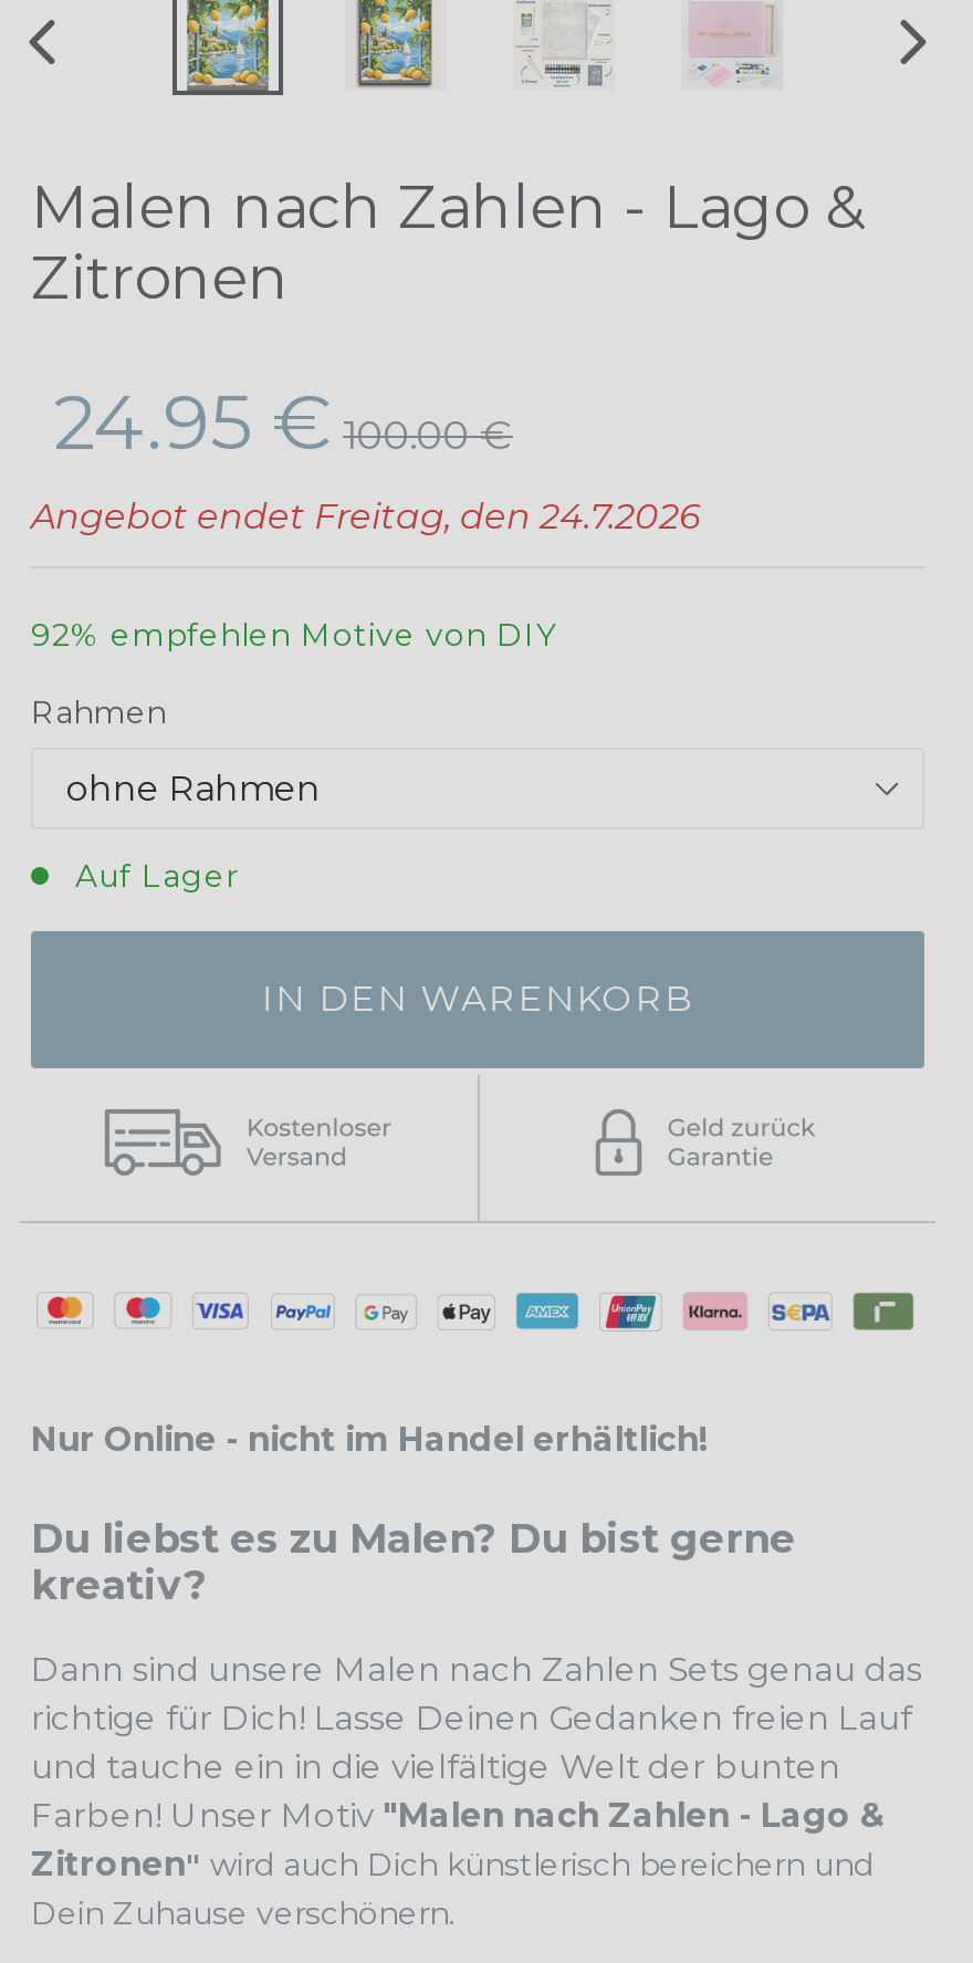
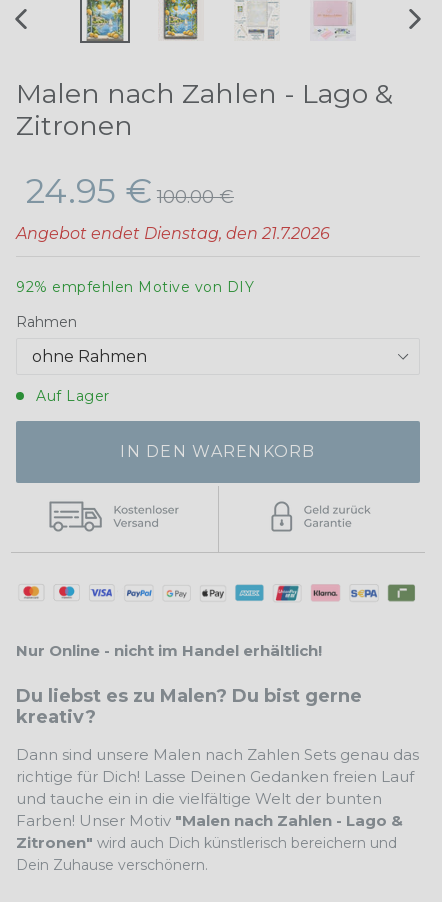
[31,495,701,537] Angebot endet Freitag, den 24.7.2026 -> [16,224,330,243] Angebot endet Dienstag, den 21.7.2026

